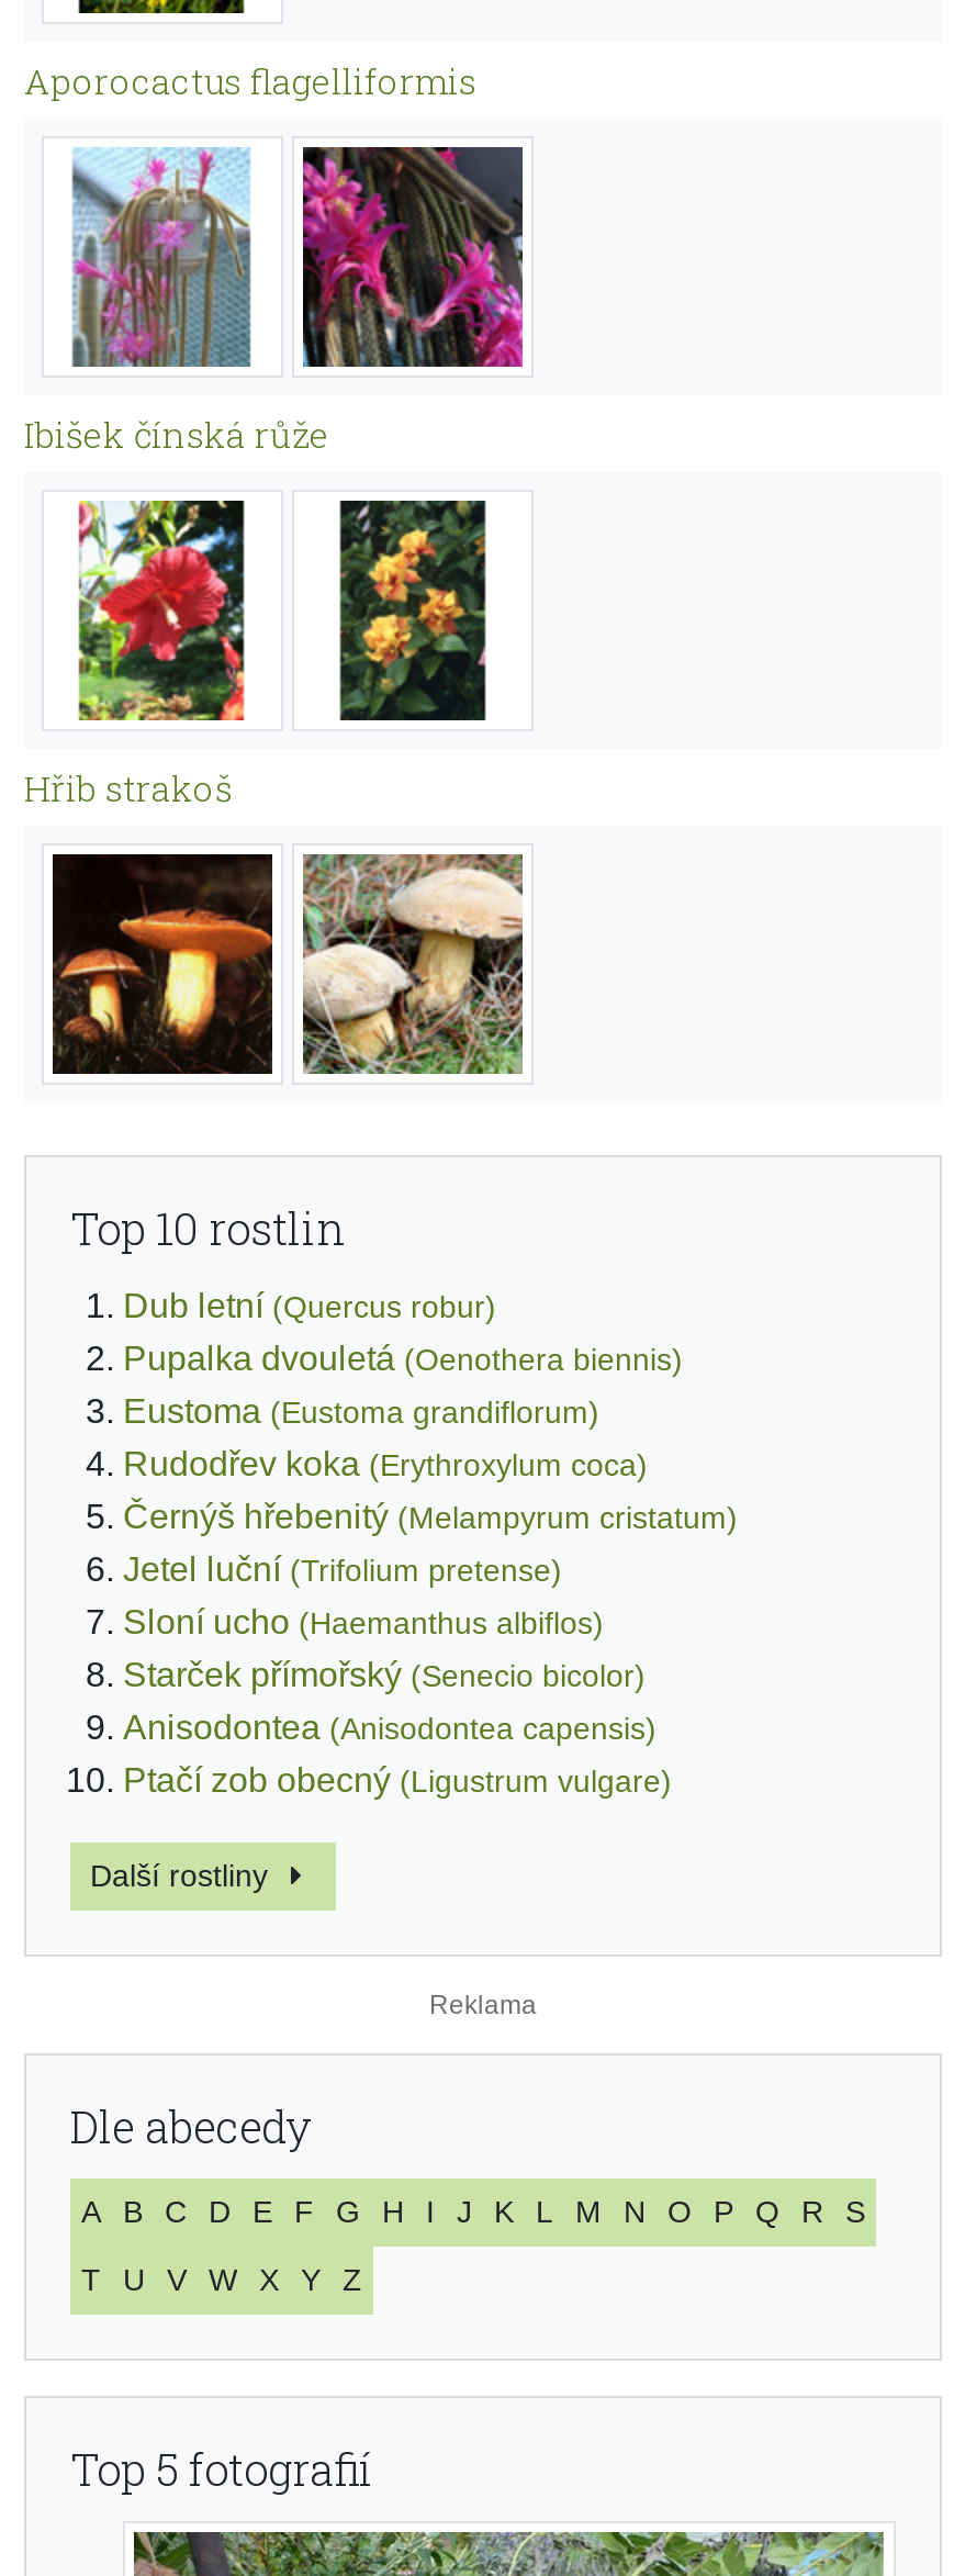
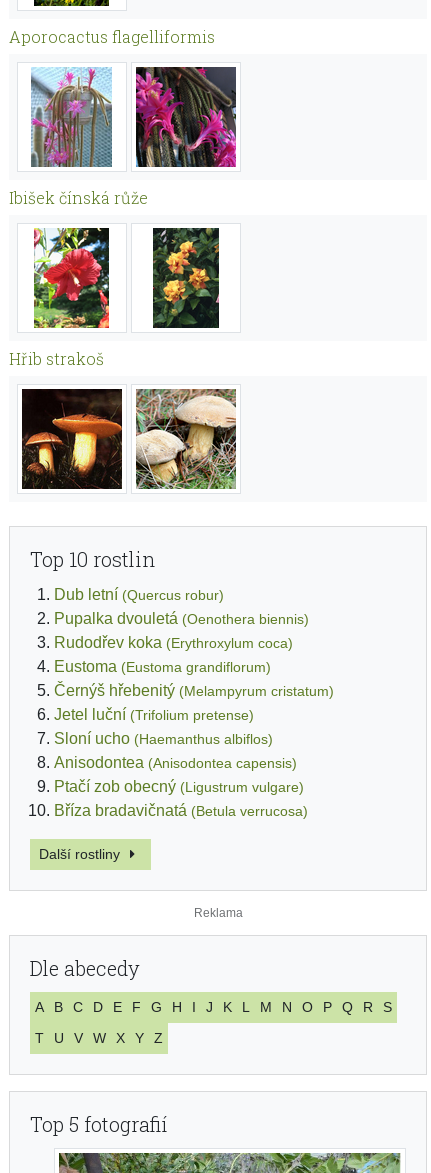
moved [123,1392,599,1430] -> [54,658,271,675]: Eustoma (Eustoma grandiflorum)
moved [123,1445,648,1482] -> [54,634,293,651]: Rudodřev koka (Erythroxylum coca)
[123,1656,646,1693] Starček přímořský (Senecio bicolor) -> none
moved [123,1709,672,1799] -> [54,754,304,795]: Anisodontea (Anisodontea capensis) | Ptačí zob obecný (Ligustrum vulgare)
none -> [54,802,308,819] Bříza bradavičnatá (Betula verrucosa)

